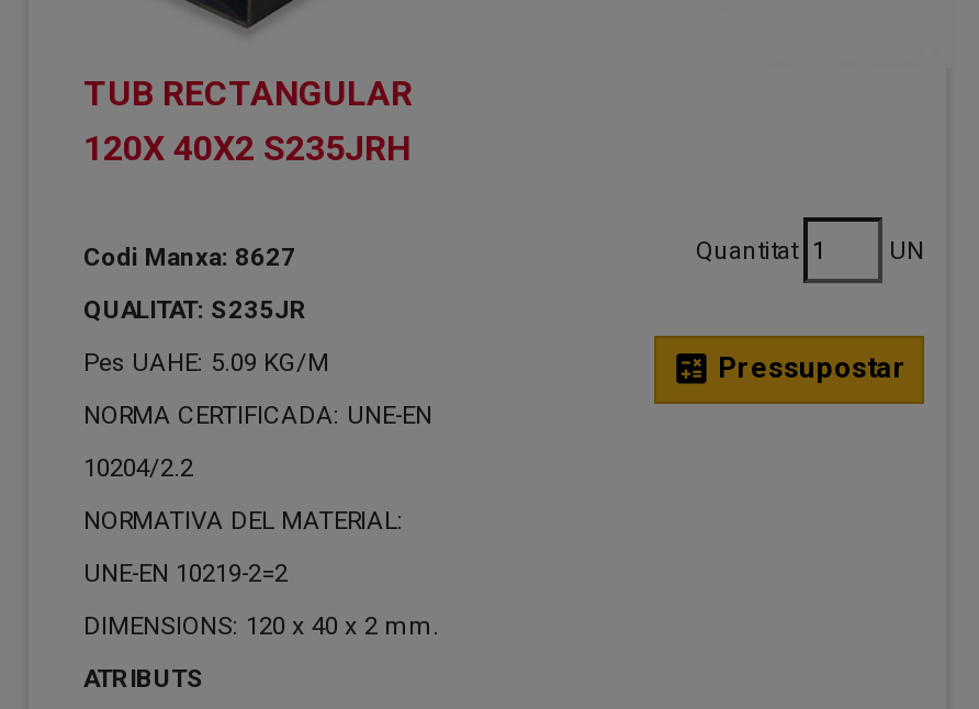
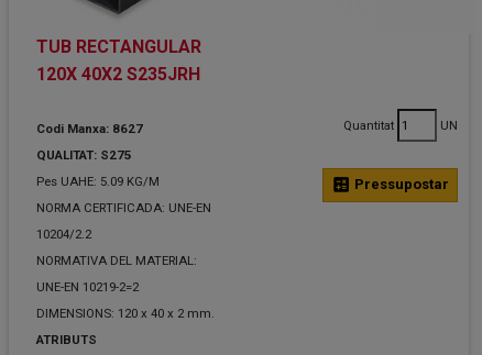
[83,294,307,325] QUALITAT: S235JR -> [36,147,132,163] QUALITAT: S275

